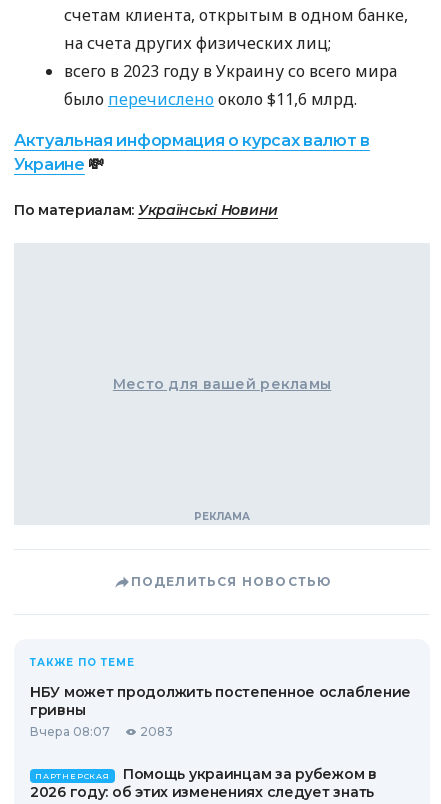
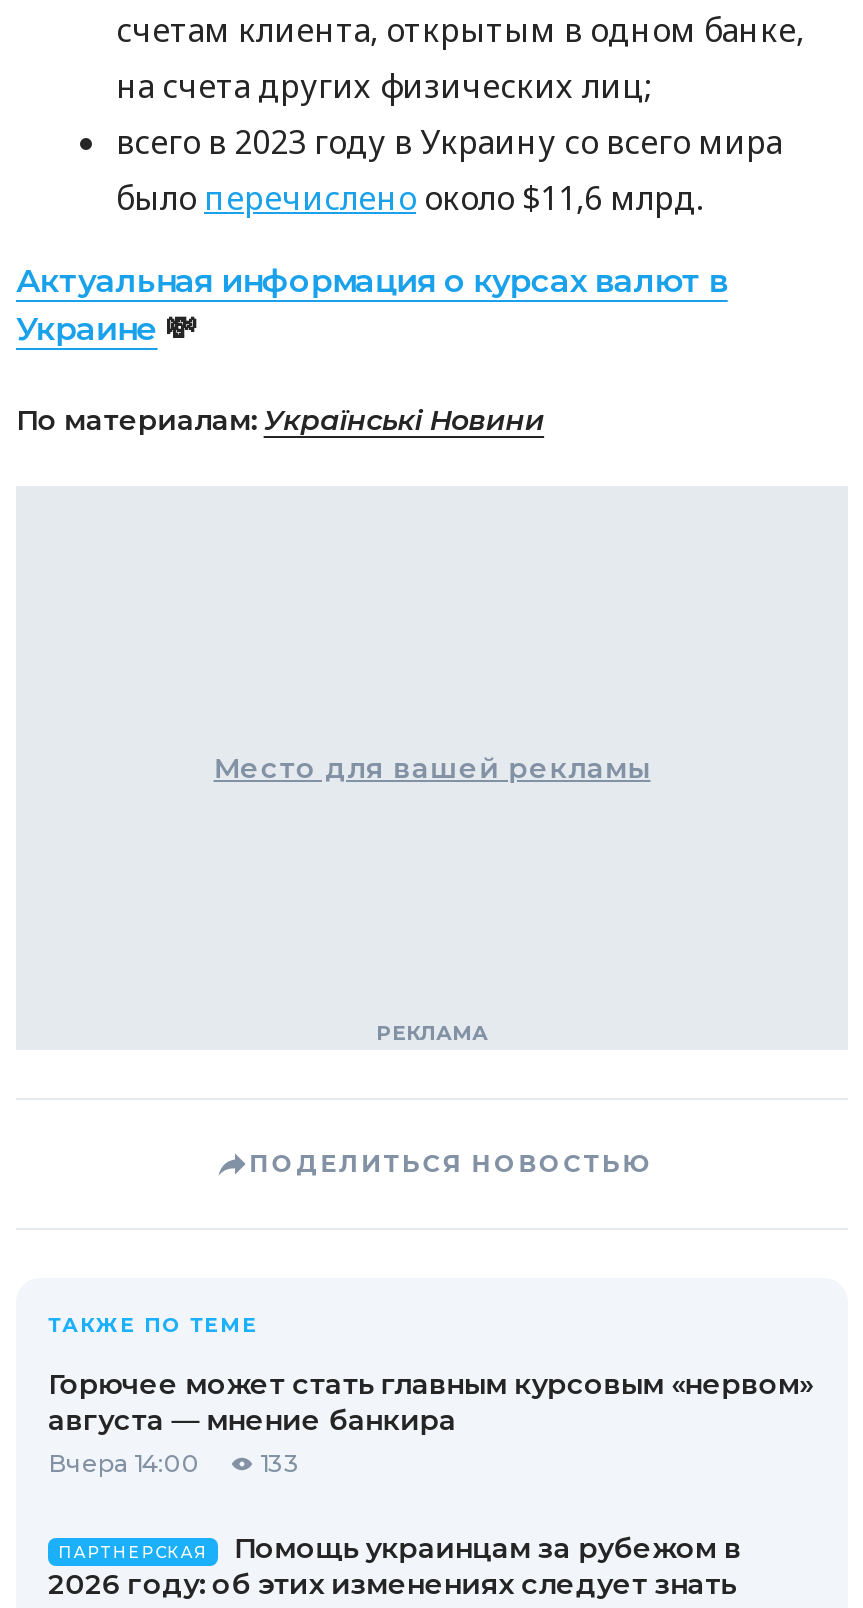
[30,683,411,739] НБУ может продолжить постепенное ослабление | гривны | Вчера 08:07 | 2083 -> [48,1367,813,1479] Горючее может стать главным курсовым «нервом» | августа — мнение банкира | Вчера 14:00 | 133

